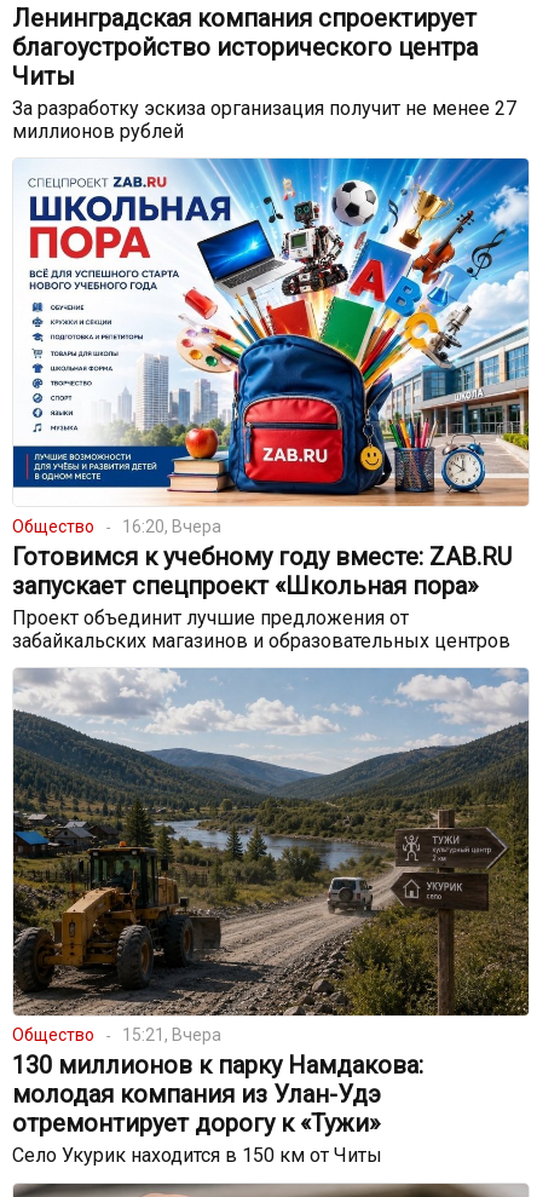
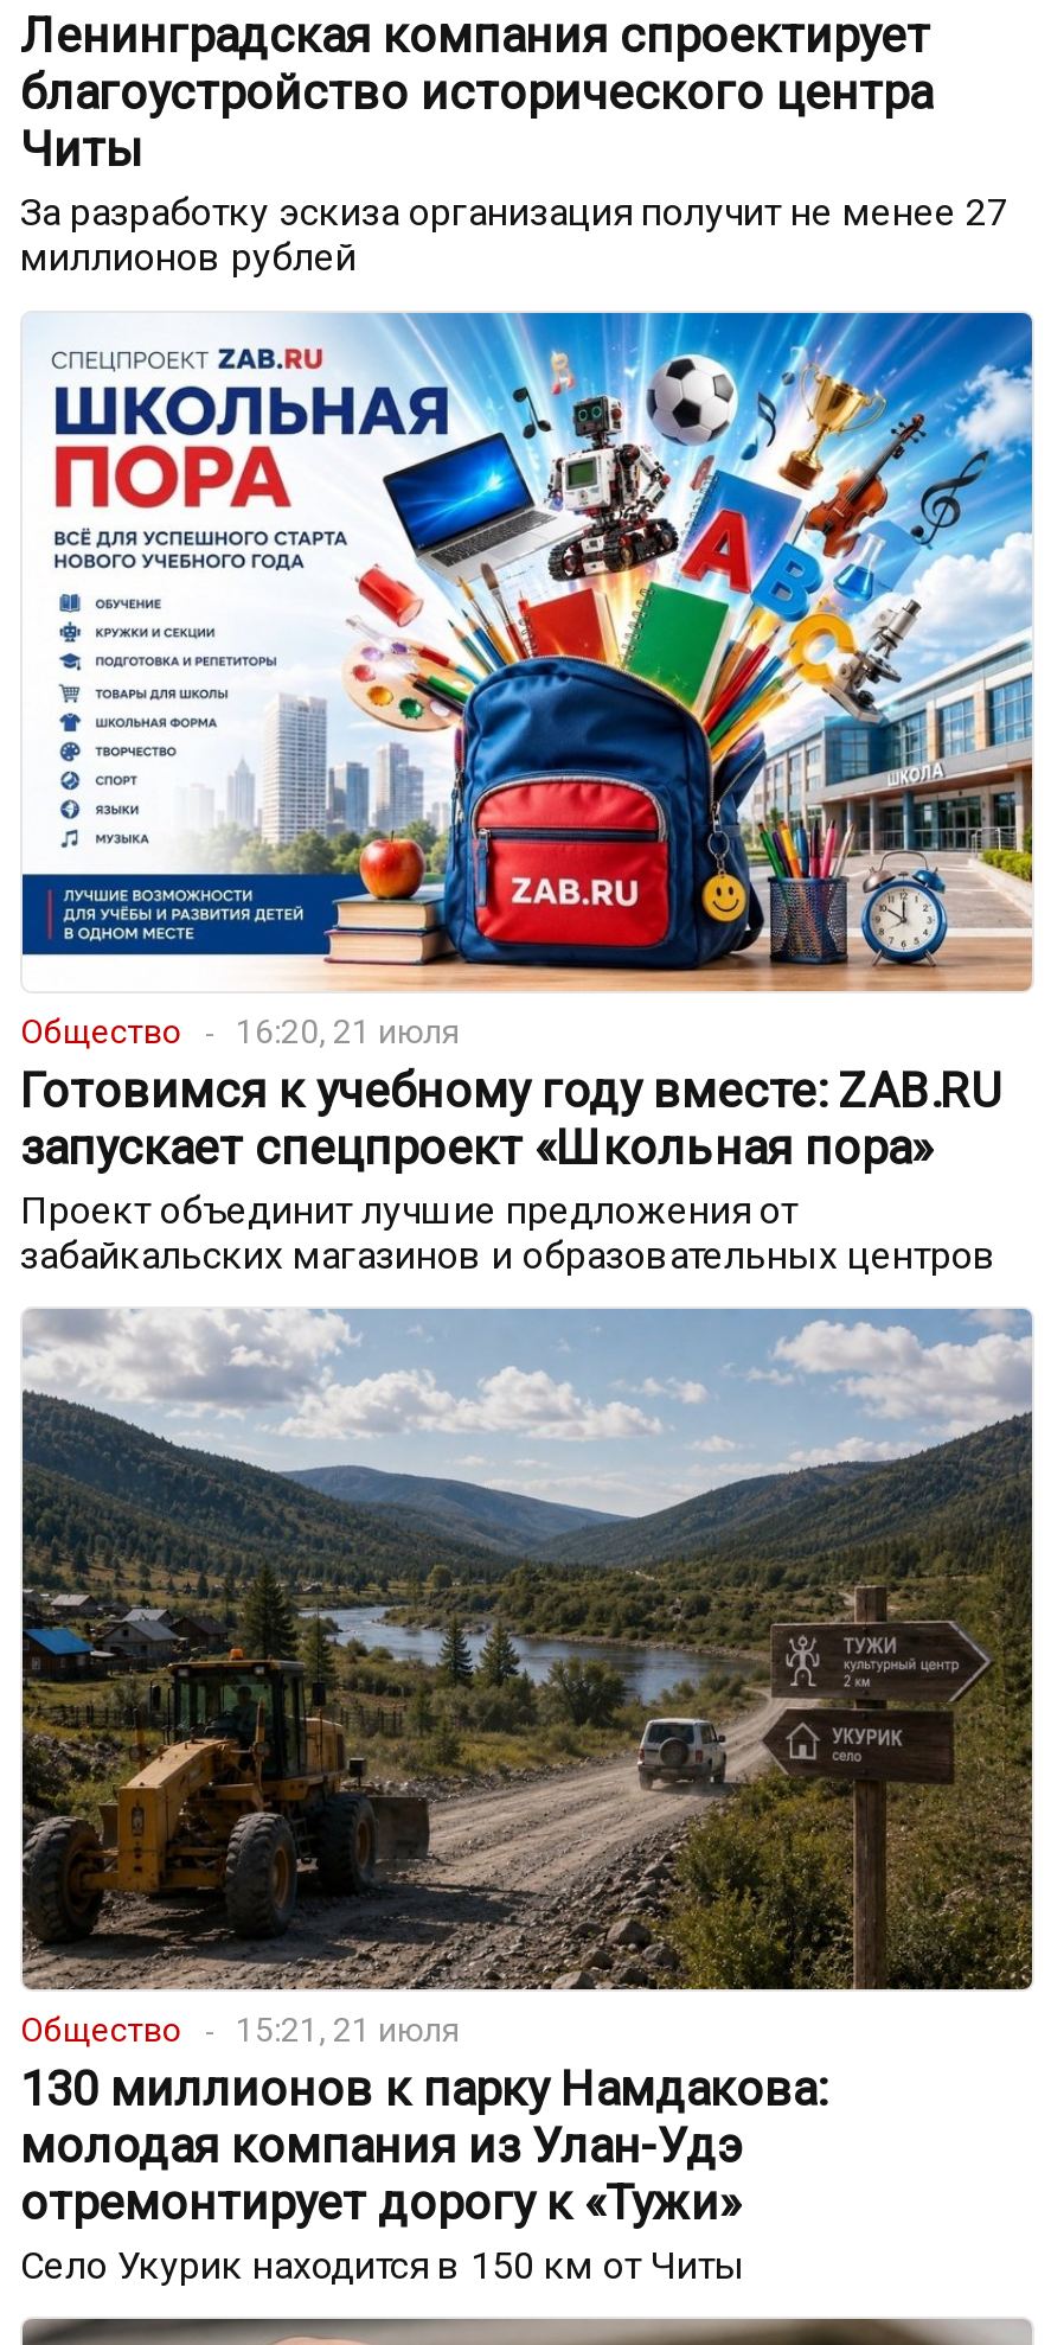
[12,516,221,536] Общество 16:20, Вчера -> [20,1011,461,1049] Общество 16:20, 21 июля
[12,1025,221,1045] Общество 15:21, Вчера -> [20,2009,461,2047] Общество 15:21, 21 июля

